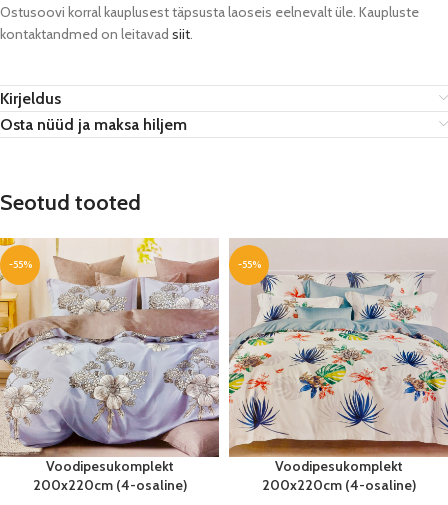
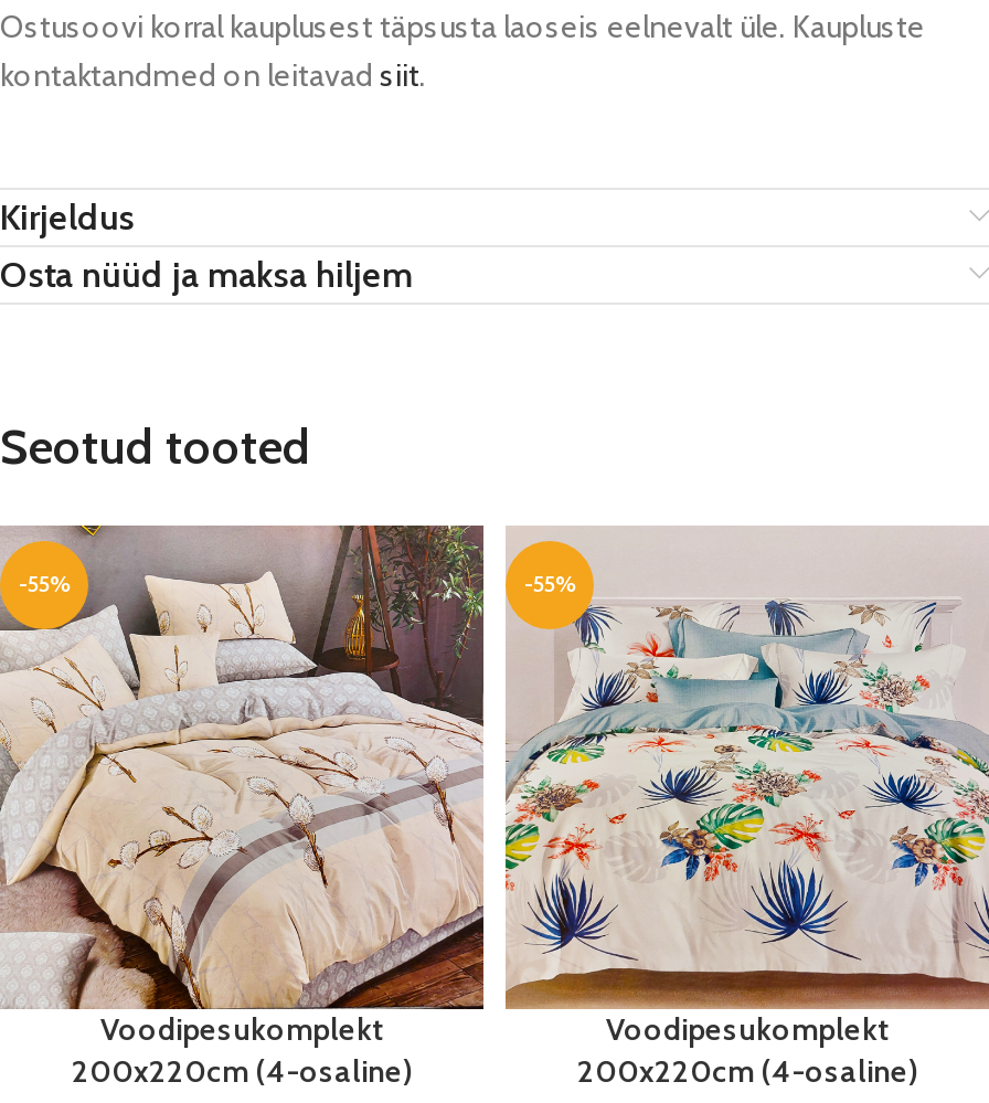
[3,237,219,457] [image] -> [7,523,486,1009] [image]

